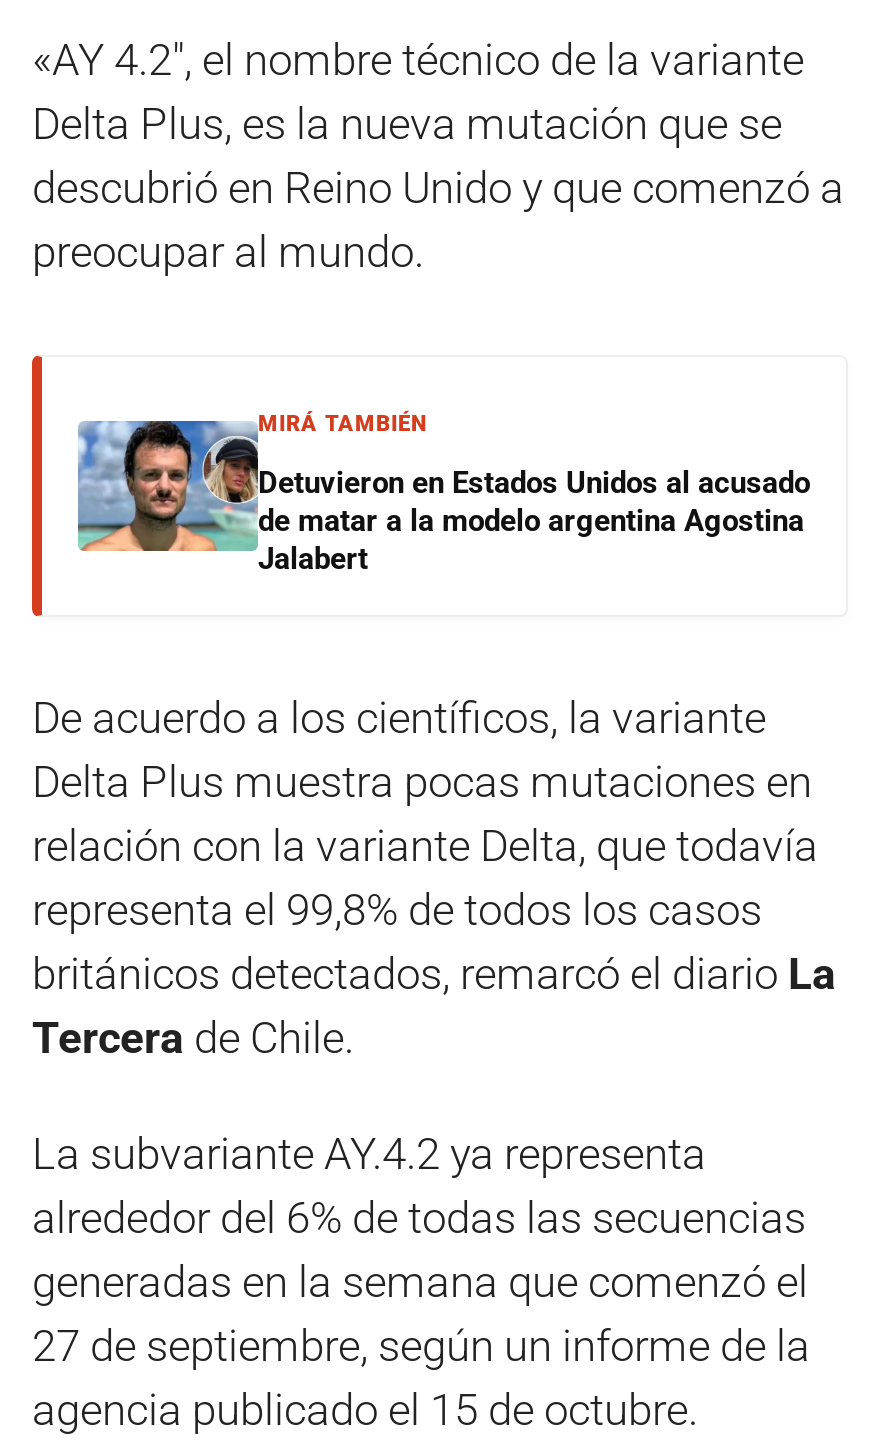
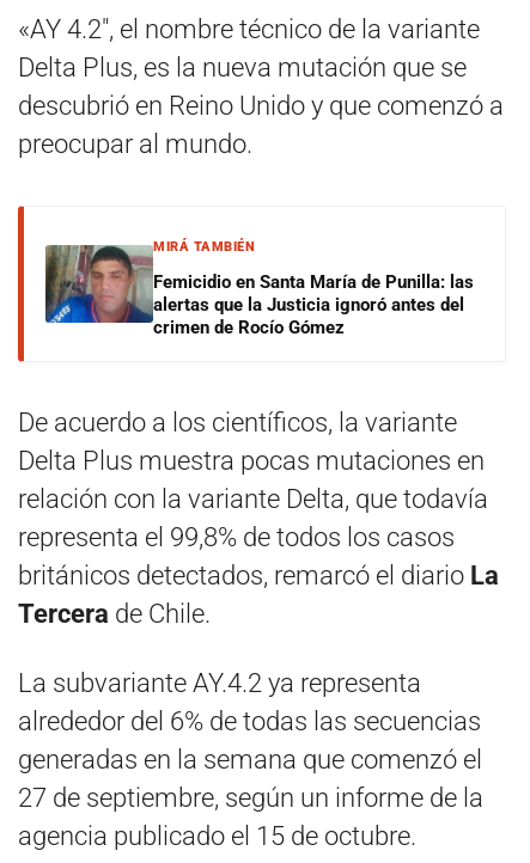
[76,420,810,576] [image] | Detuvieron en Estados Unidos al acusado | de matar a la modelo argentina Agostina | Jalabert -> [44,244,474,338] [image] | Femicidio en Santa María de Punilla: las | alertas que la Justicia ignoró antes del | crimen de Rocío Gómez

